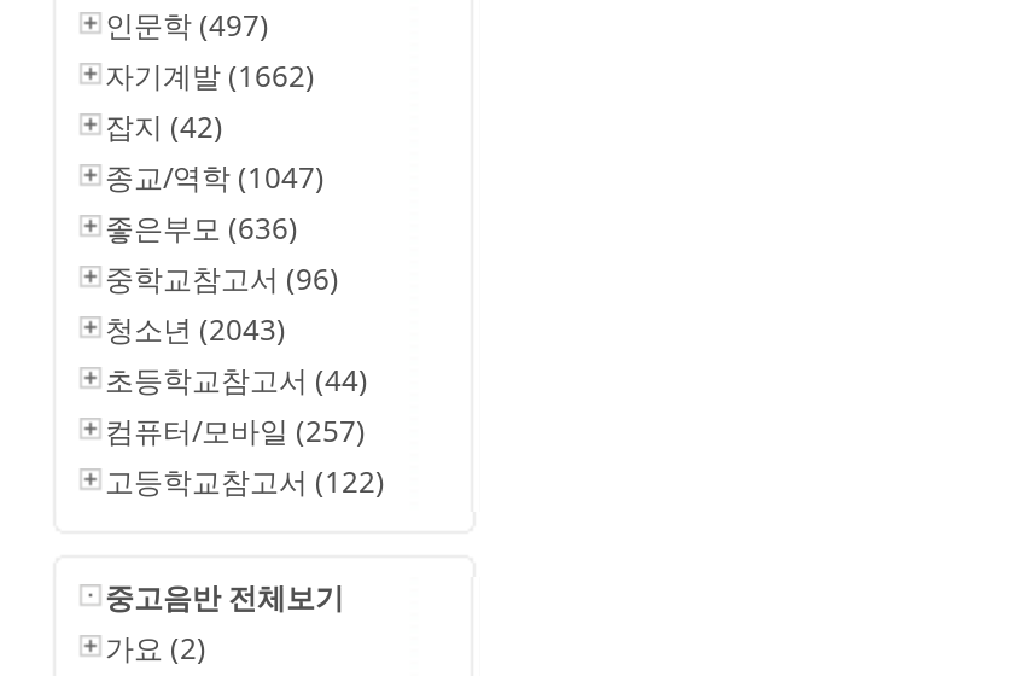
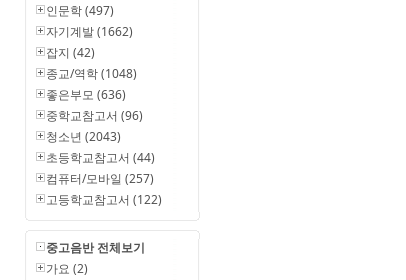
[105,157,325,198] 종교/역학 (1047) -> [46,65,137,82] 종교/역학 (1048)

